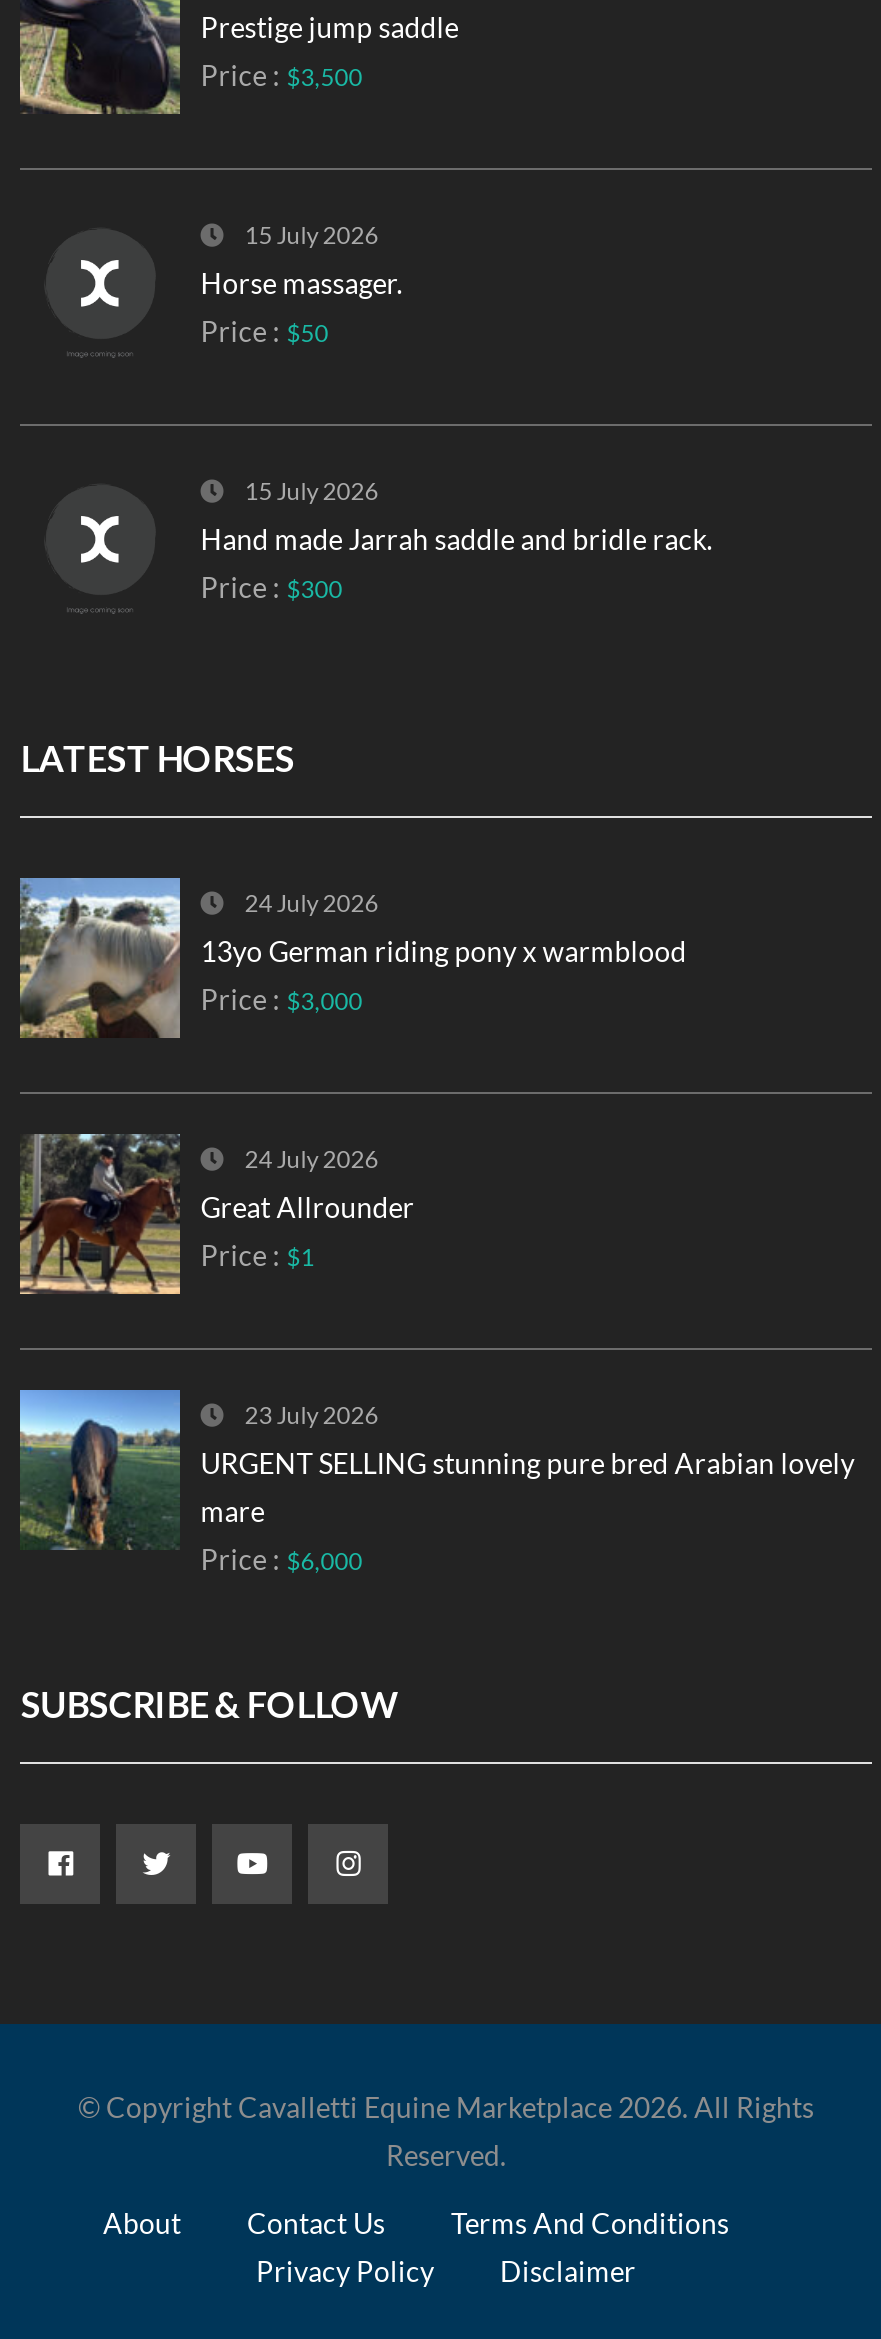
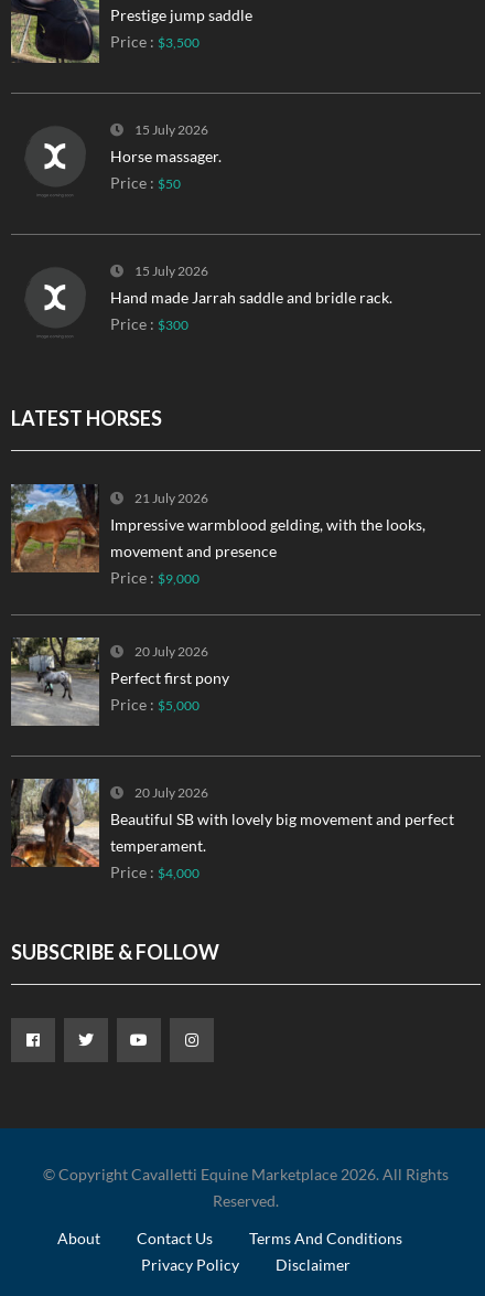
[20,876,686,1038] [image] | 13yo German riding pony x warmblood | Price : $3,000 -> [11,483,426,586] [image] | Impressive warmblood gelding, with the looks, | movement and presence | Price : $9,000
[244,887,378,917] 24 July 2026 -> [135,489,209,506] 21 July 2026
[20,1132,414,1296] [image] | Great Allrounder | Price : $1 -> [11,636,229,727] [image] | Perfect first pony | Price : $5,000
[244,1143,378,1173] 24 July 2026 -> [135,643,209,659] 20 July 2026
[18,1388,854,1575] [image] | URGENT SELLING stunning pure bred Arabian lovely | mare | Price : $6,000 -> [11,778,454,881] [image] | Beautiful SB with lovely big movement and perfect | temperament. | Price : $4,000
[244,1399,378,1429] 23 July 2026 -> [135,784,209,800] 20 July 2026

